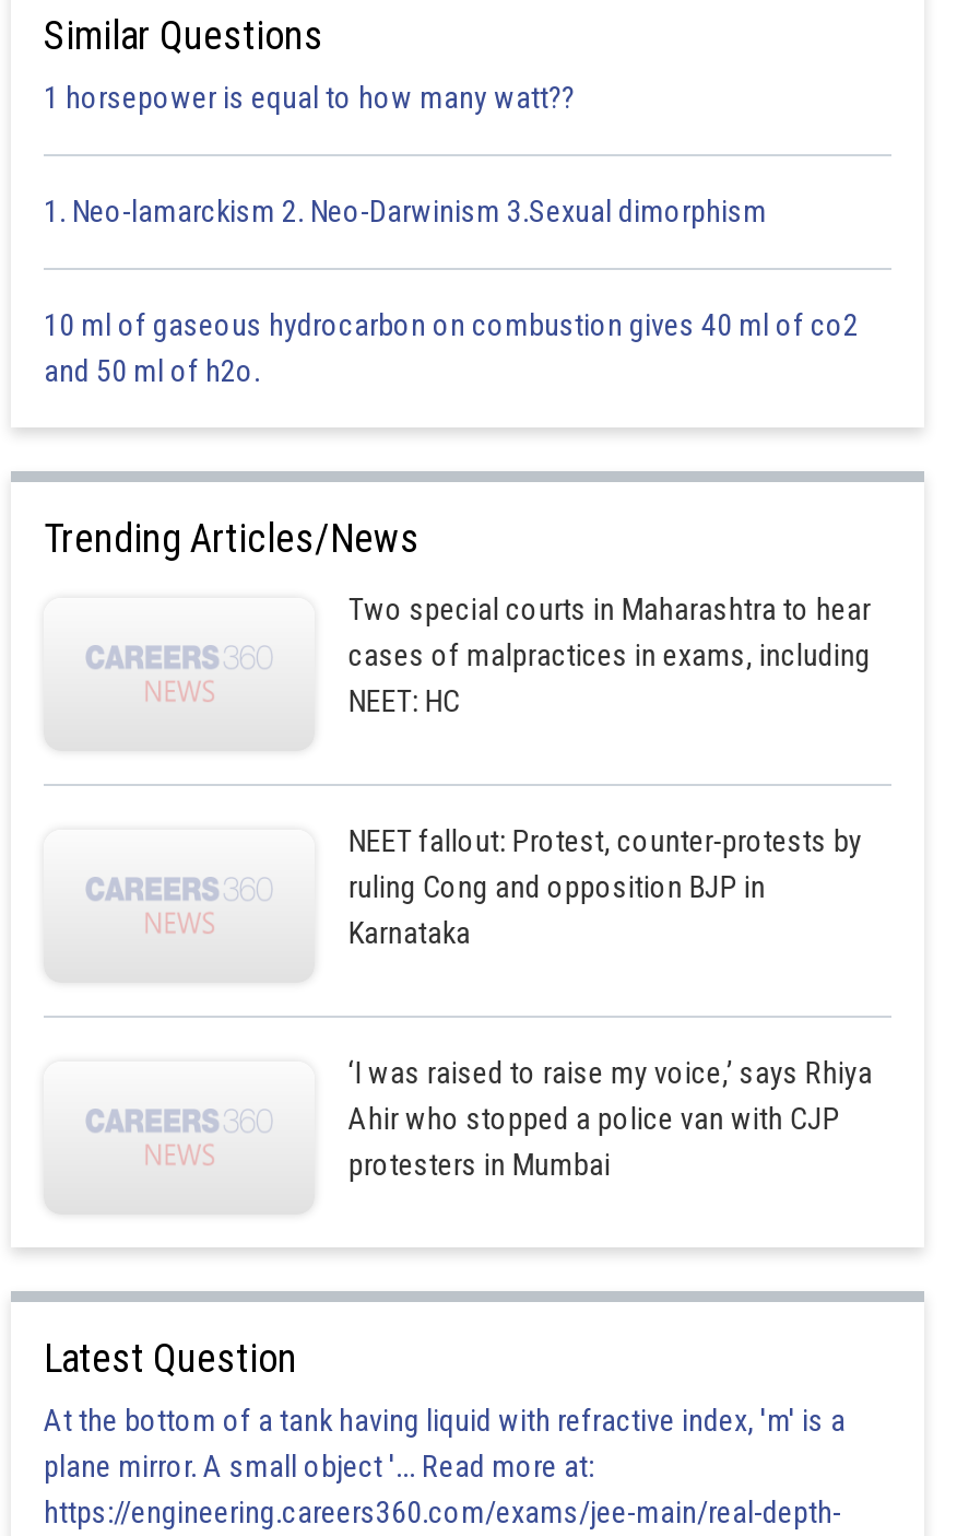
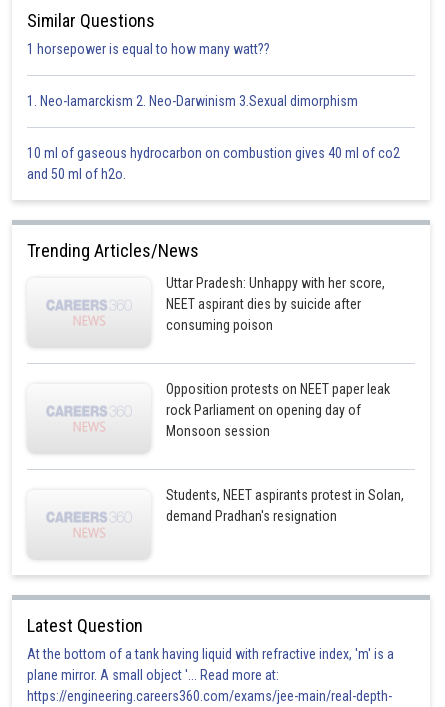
[348,591,870,718] Two special courts in Maharashtra to hear | cases of malpractices in exams, including | NEET: HC -> [166,275,385,333] Uttar Pradesh: Unhappy with her score, | NEET aspirant dies by suicide after | consuming poison
[348,823,862,950] NEET fallout: Protest, counter-protests by | ruling Cong and opposition BJP in | Karnataka -> [166,381,390,439] Opposition protests on NEET paper leak | rock Parliament on opening day of | Monsoon session
[348,1055,872,1182] ‘I was raised to raise my voice,’ says Rhiya | Ahir who stopped a police van with CJP | protesters in Mumbai -> [166,487,404,524] Students, NEET aspirants protest in Solan, | demand Pradhan's resignation

